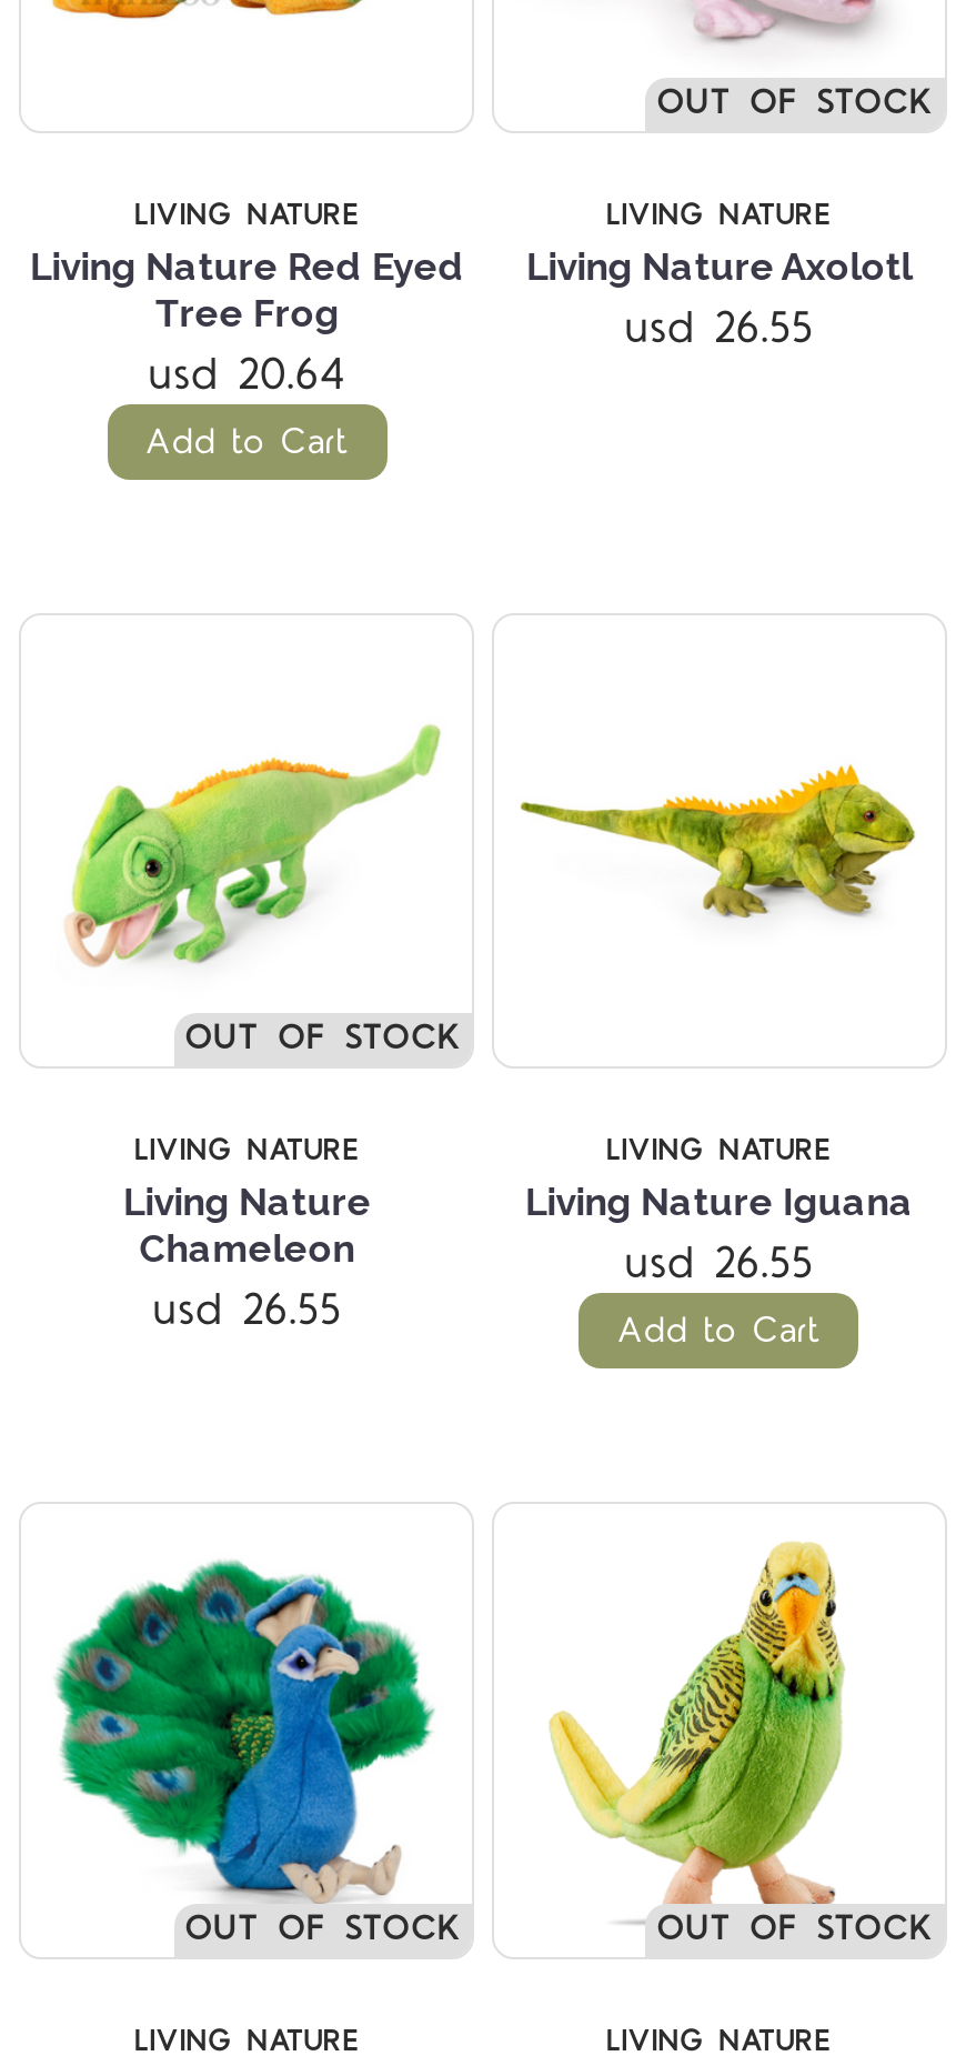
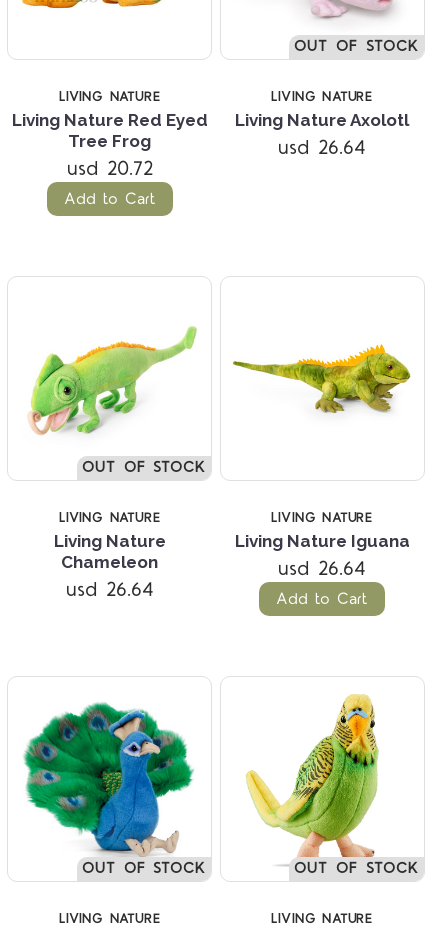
[625,297,813,359] usd 26.55 -> [278,134,366,162] usd 26.64
[148,344,346,406] usd 20.64 -> [67,155,153,183] usd 20.72
[625,1233,813,1296] usd 26.55 -> [278,555,366,583] usd 26.64
[153,1280,341,1342] usd 26.55 -> [66,576,154,604] usd 26.64

